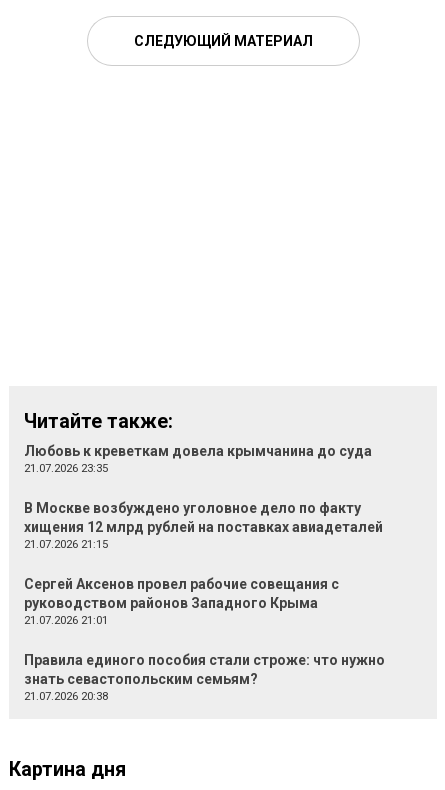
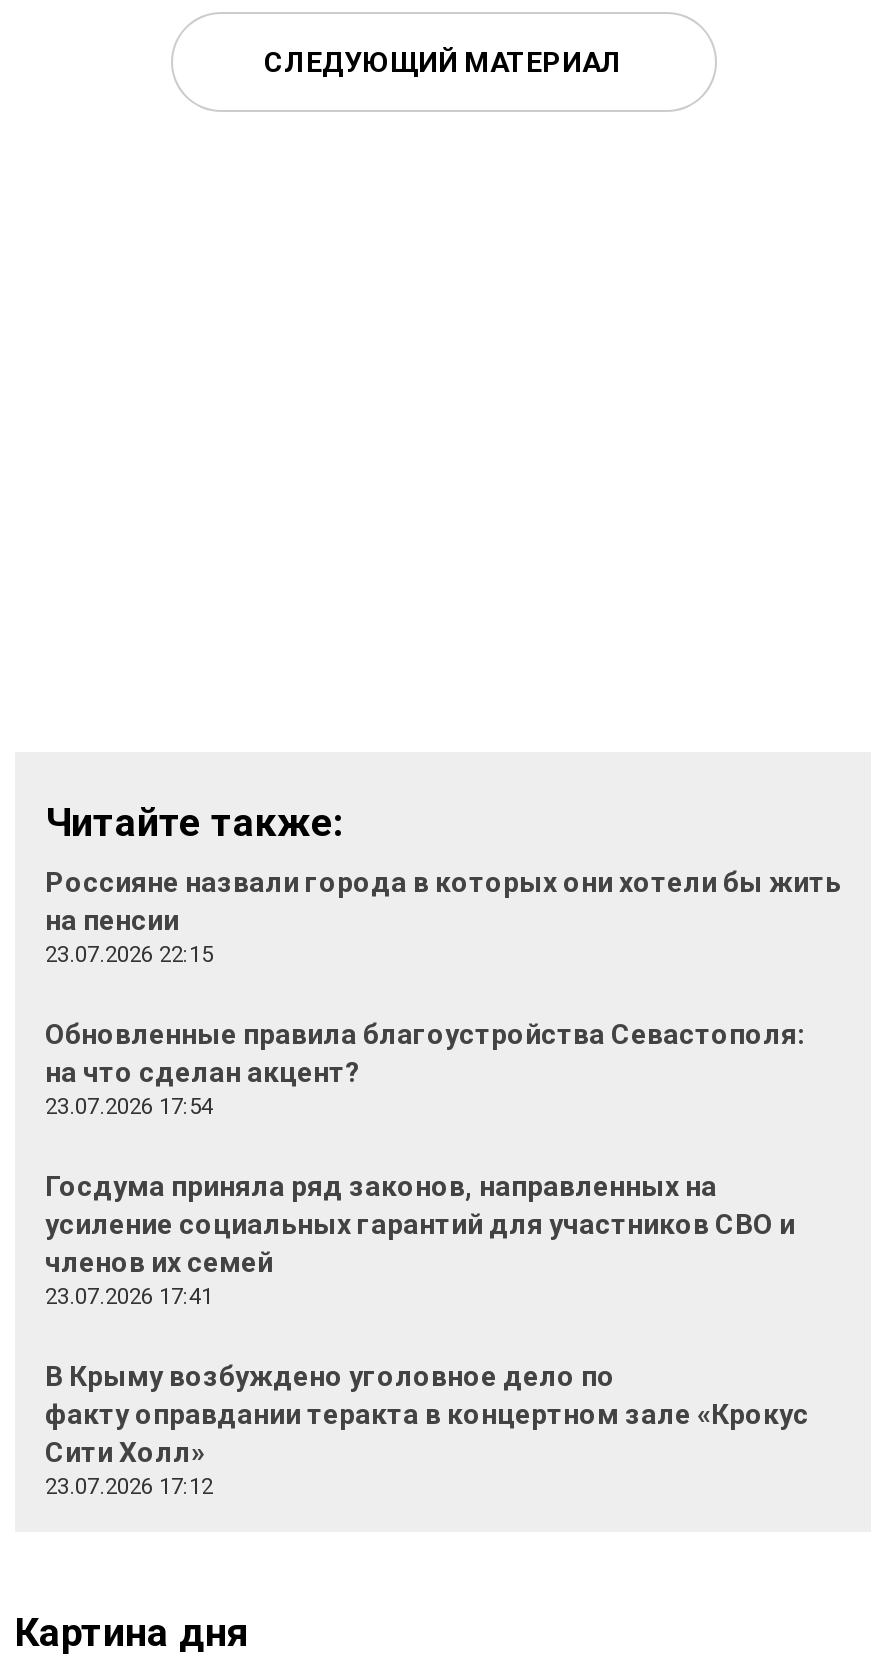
[24,443,372,475] Любовь к креветкам довела крымчанина до суда | 21.07.2026 23:35 -> [45,866,841,968] Россияне назвали города в которых они хотели бы жить | на пенсии | 23.07.2026 22:15
[24,500,383,551] В Москве возбуждено уголовное дело по факту | хищения 12 млрд рублей на поставках авиадеталей | 21.07.2026 21:15 -> [45,1018,805,1120] Обновленные правила благоустройства Севастополя: | на что сделан акцент? | 23.07.2026 17:54
[24,576,339,627] Сергей Аксенов провел рабочие совещания с | руководством районов Западного Крыма | 21.07.2026 21:01 -> [45,1170,795,1310] Госдума приняла ряд законов, направленных на | усиление социальных гарантий для участников СВО и | членов их семей | 23.07.2026 17:41
[24,652,385,703] Правила единого пособия стали строже: что нужно | знать севастопольским семьям? | 21.07.2026 20:38 -> [45,1360,809,1500] В Крыму возбуждено уголовное дело по | факту оправдании теракта в концертном зале «Крокус | Сити Холл» | 23.07.2026 17:12

